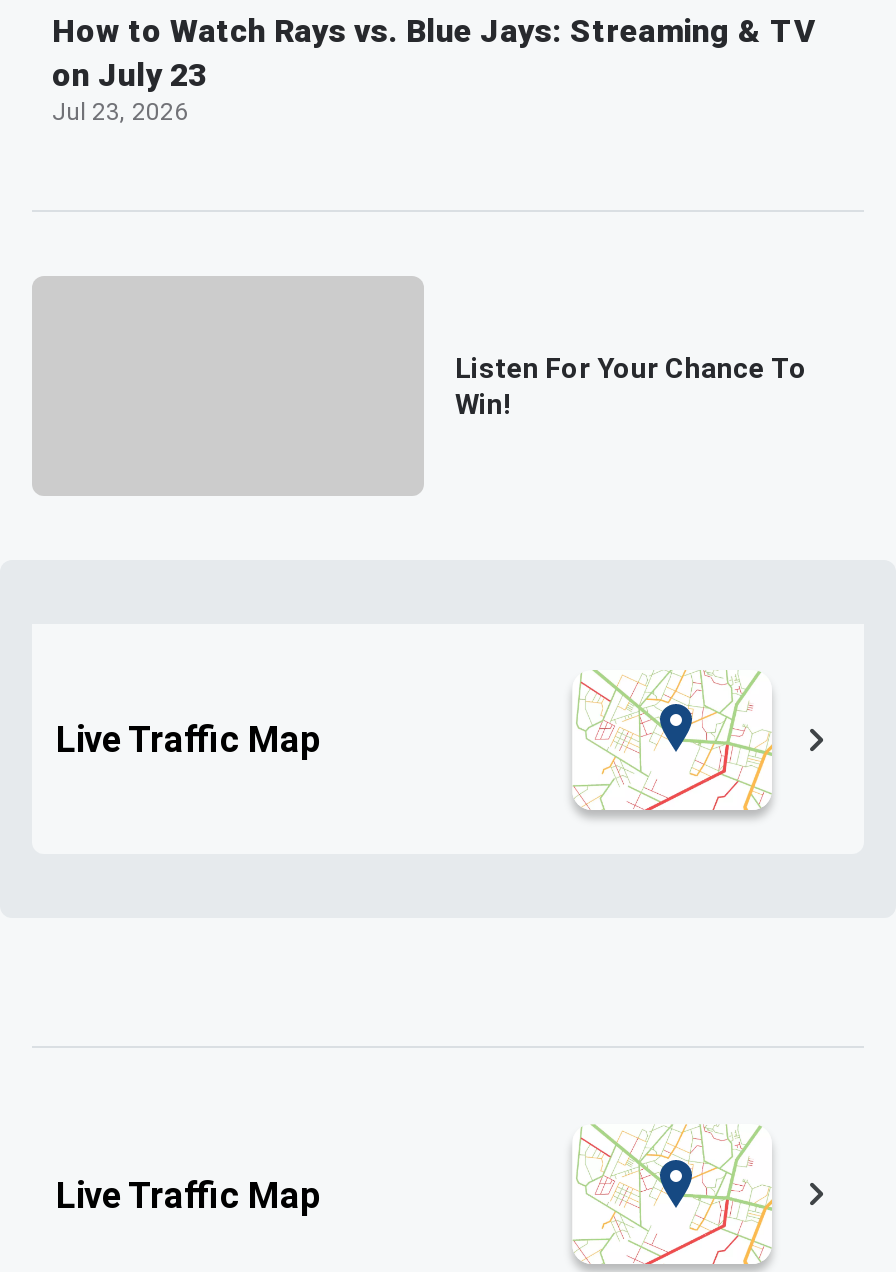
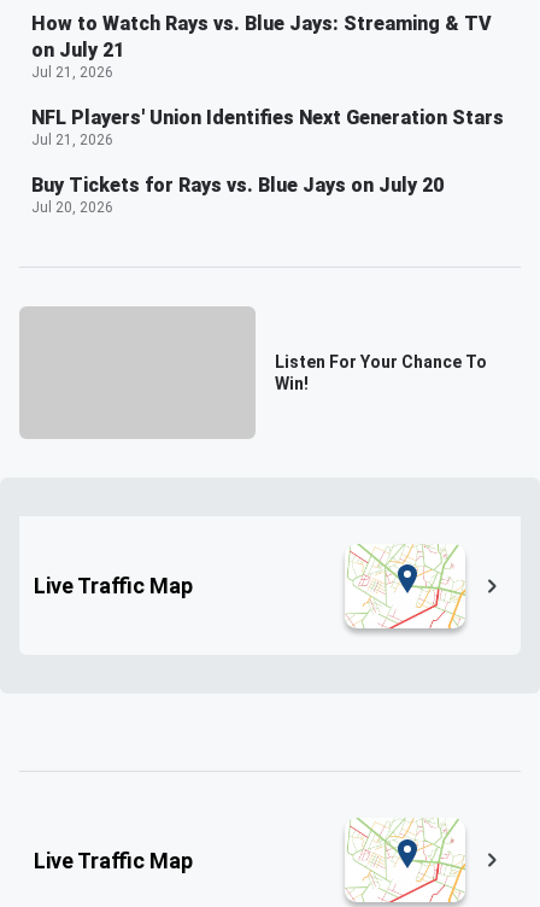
[52,56,206,126] on July 23 | Jul 23, 2026 -> [31,39,504,216] on July 21 | Jul 21, 2026 | NFL Players' Union Identifies Next Generation Stars | Jul 21, 2026 | Buy Tickets for Rays vs. Blue Jays on July 20 | Jul 20, 2026

